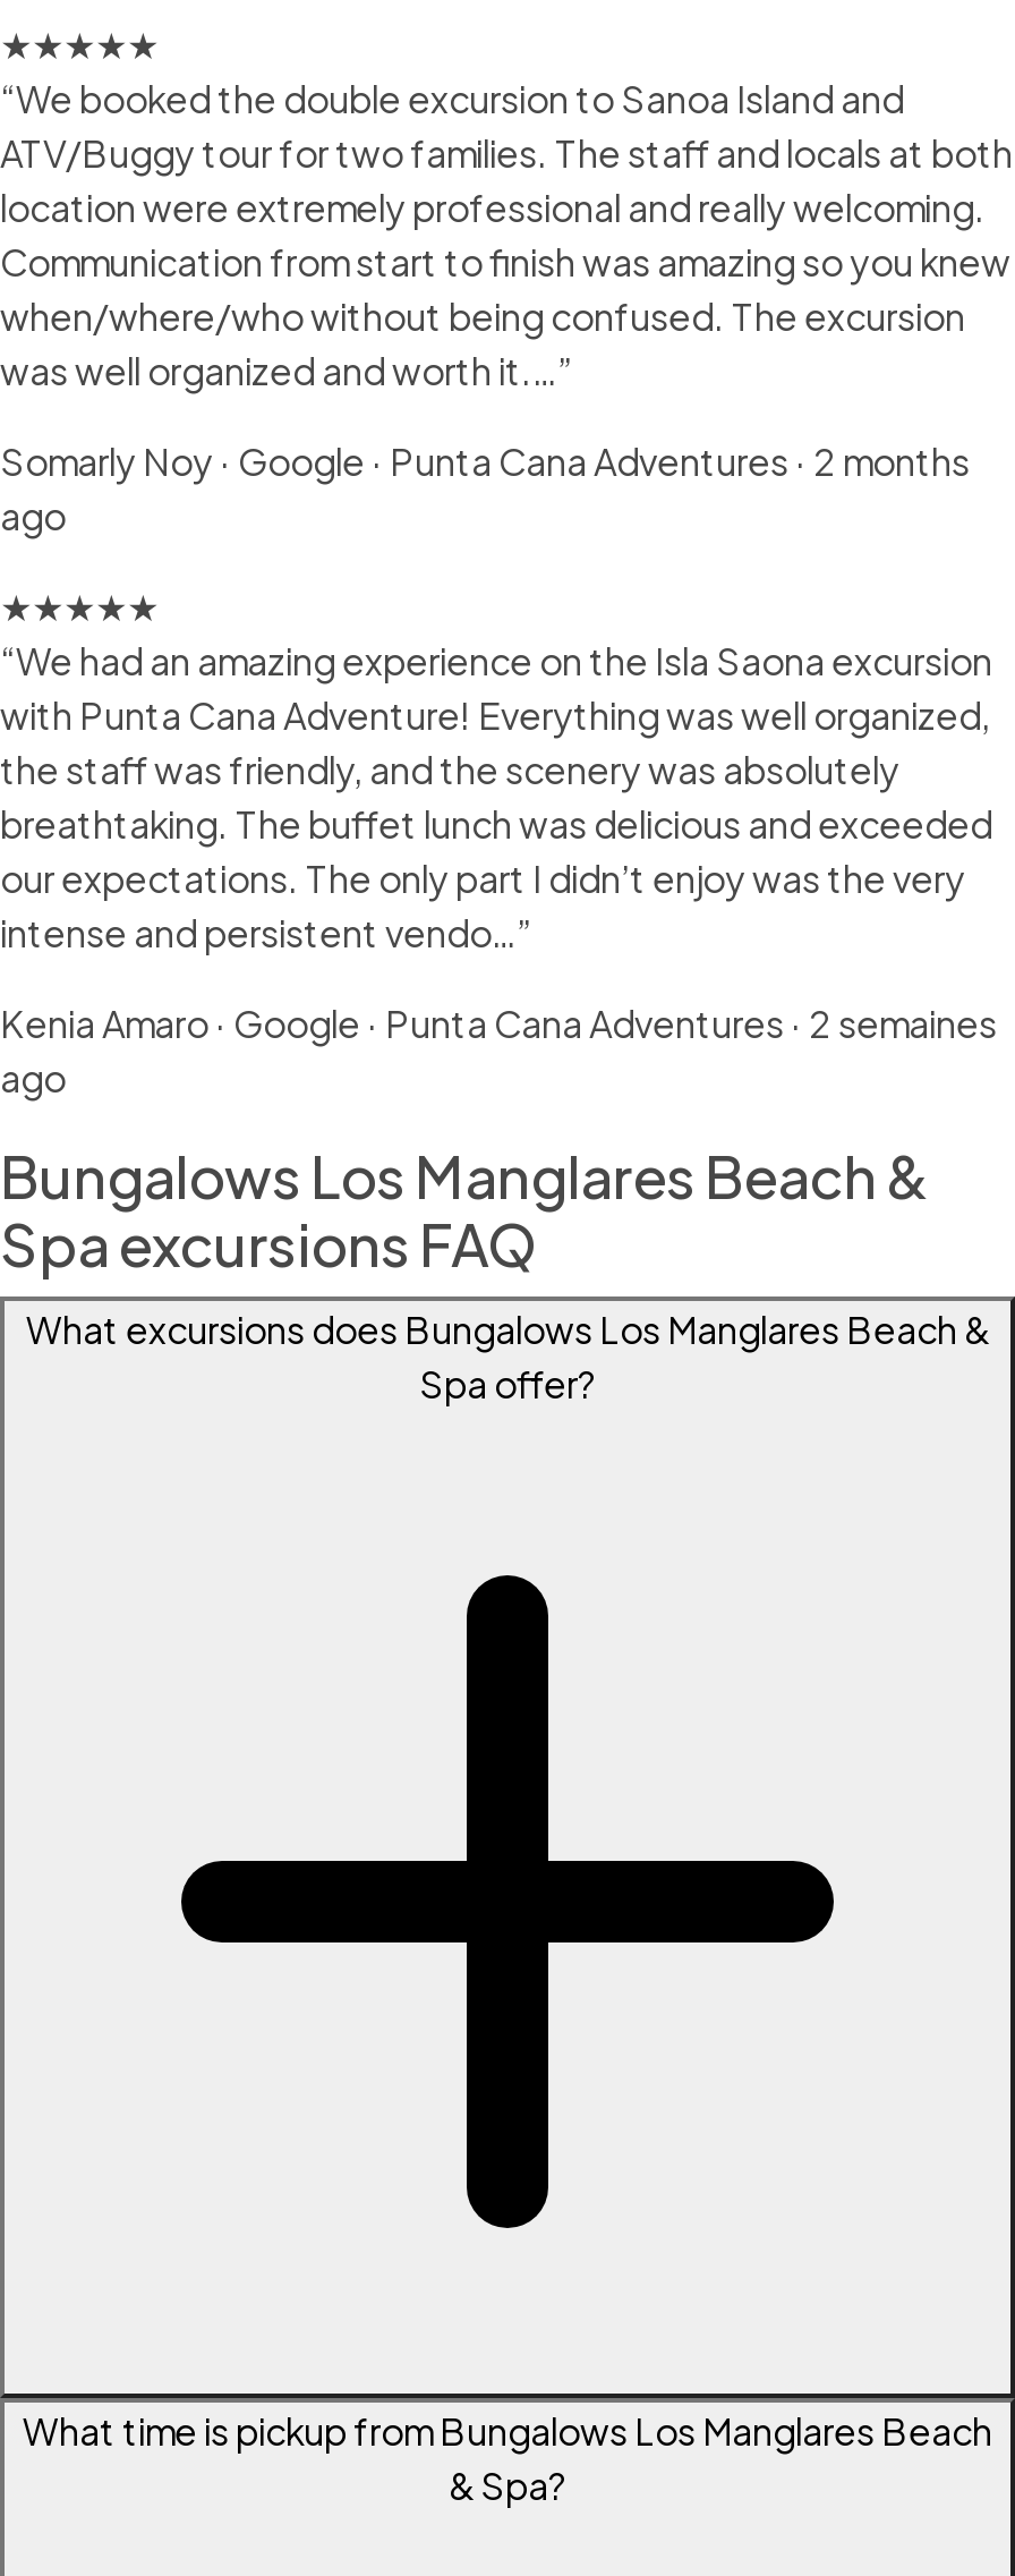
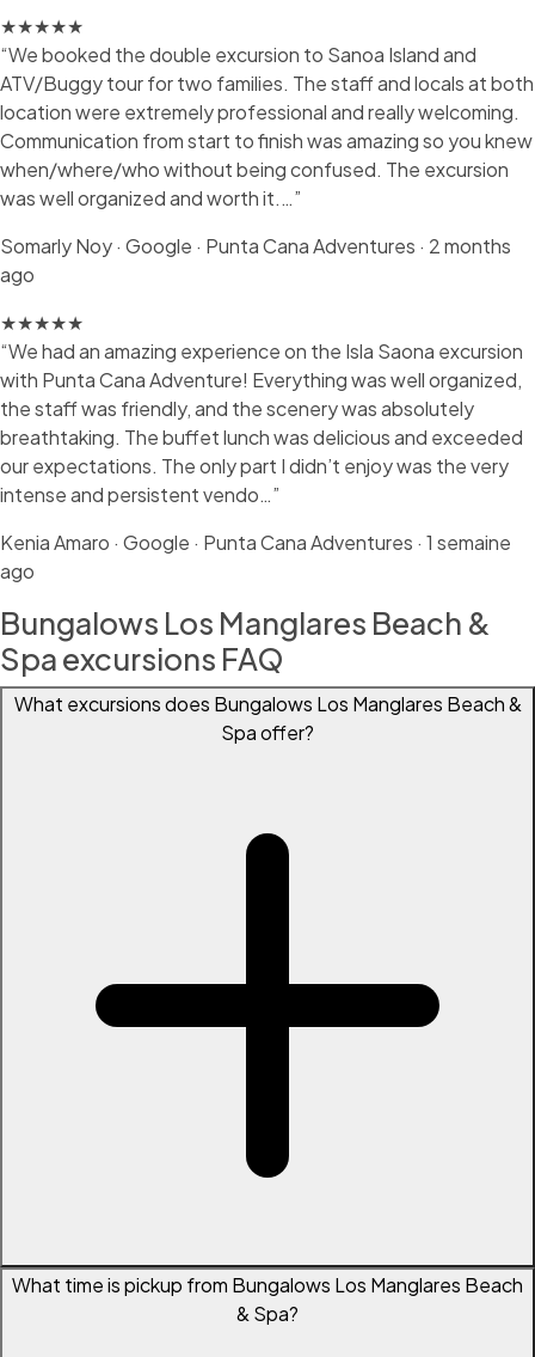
[0,999,997,1046] Kenia Amaro · Google · Punta Cana Adventures · 2 semaines -> [0,529,511,554] Kenia Amaro · Google · Punta Cana Adventures · 1 semaine

